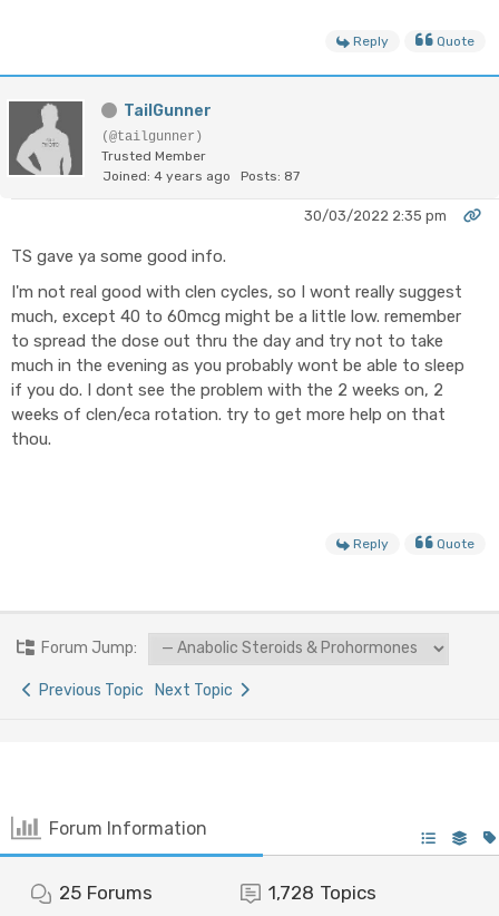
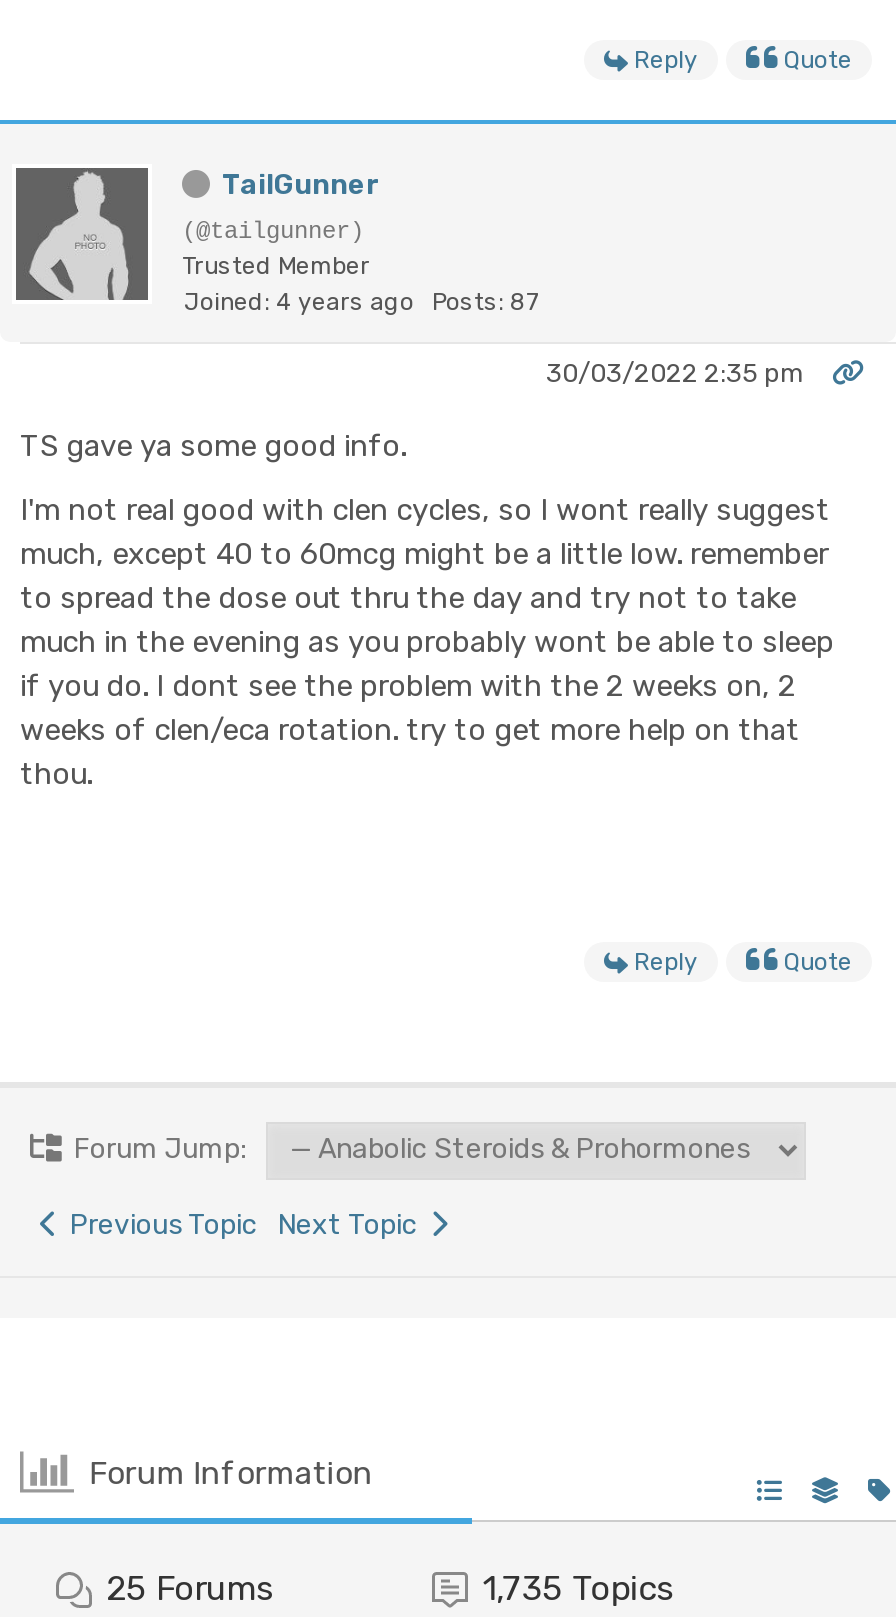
[269,881,377,904] 1,728 Topics -> [482,1568,674,1608] 1,735 Topics

